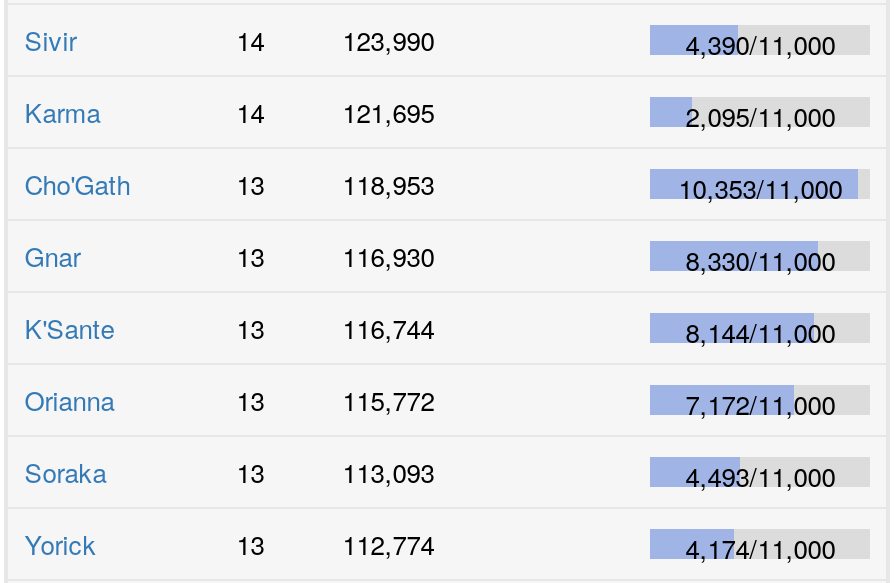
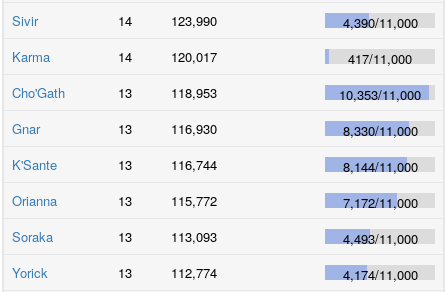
[342,93,434,131] 121,695 -> [171,47,217,66] 120,017
[686,97,836,135] 2,095/11,000 -> [348,49,412,68] 417/11,000

